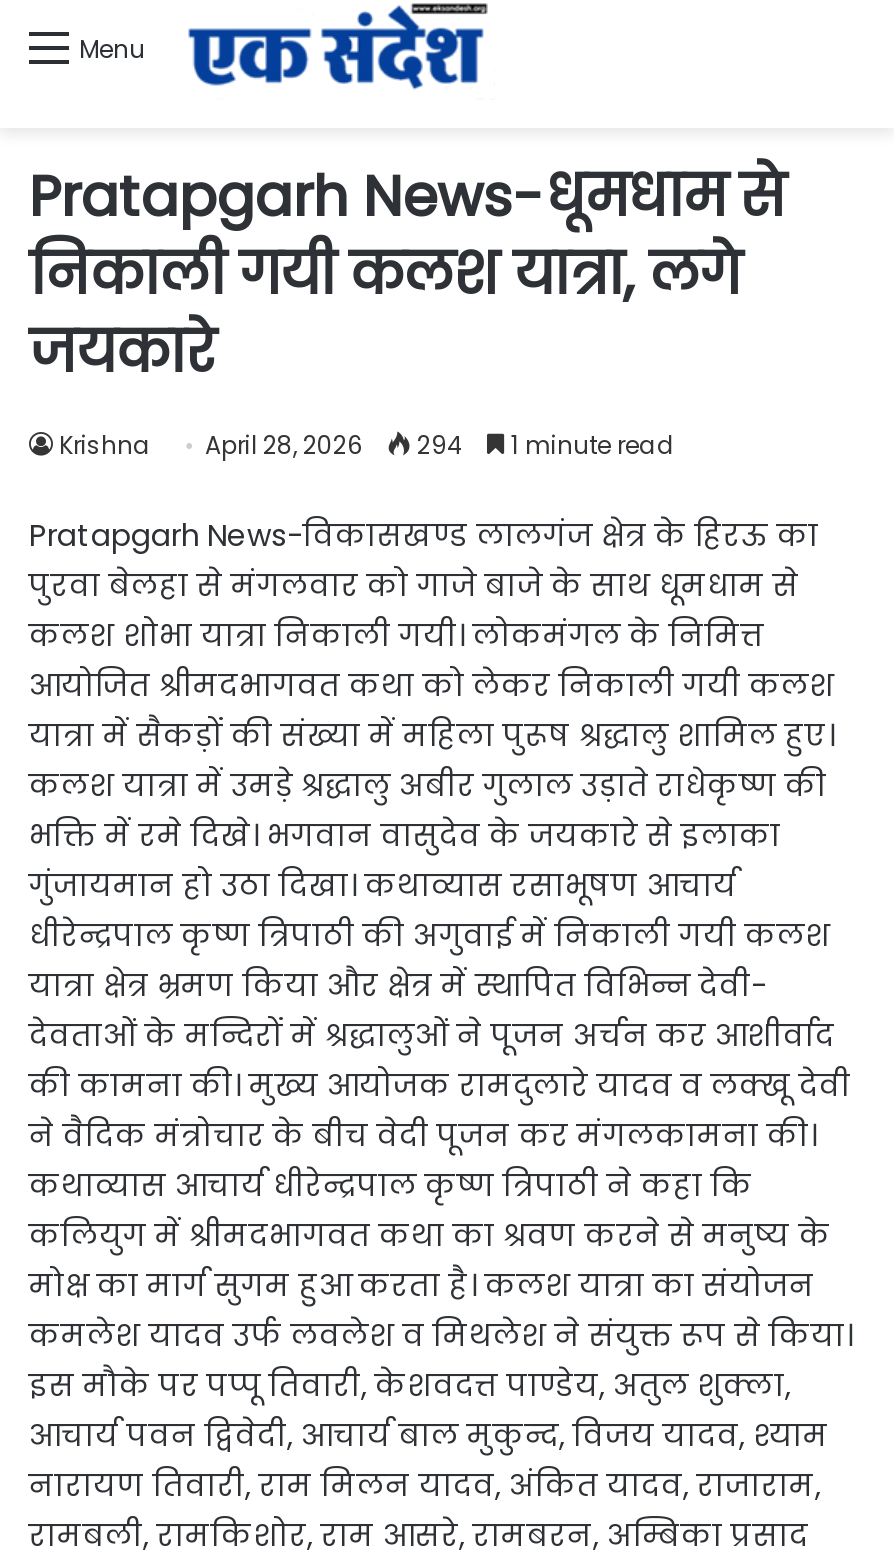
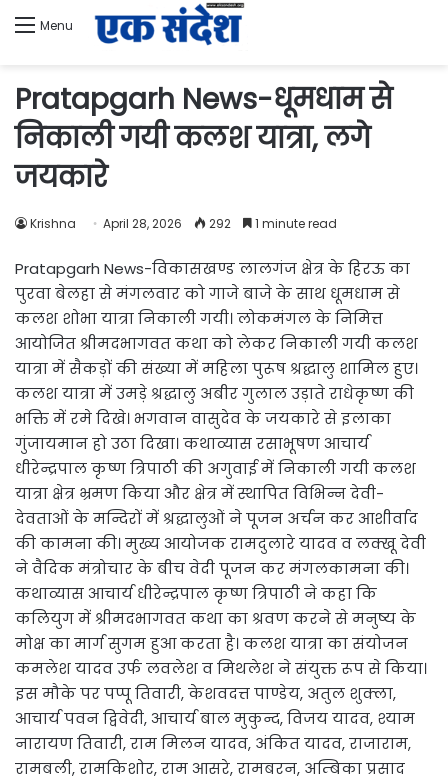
[59,428,675,462] Krishna April 28, 2026 294 1 minute read -> [30,215,337,232] Krishna April 28, 2026 292 1 minute read

